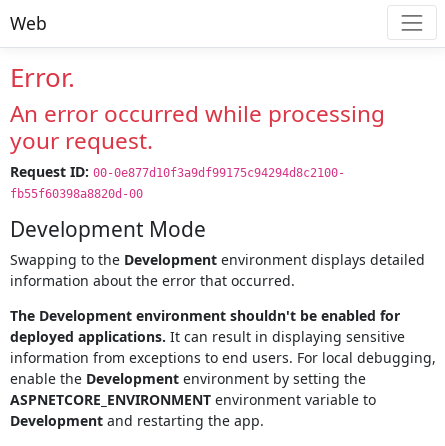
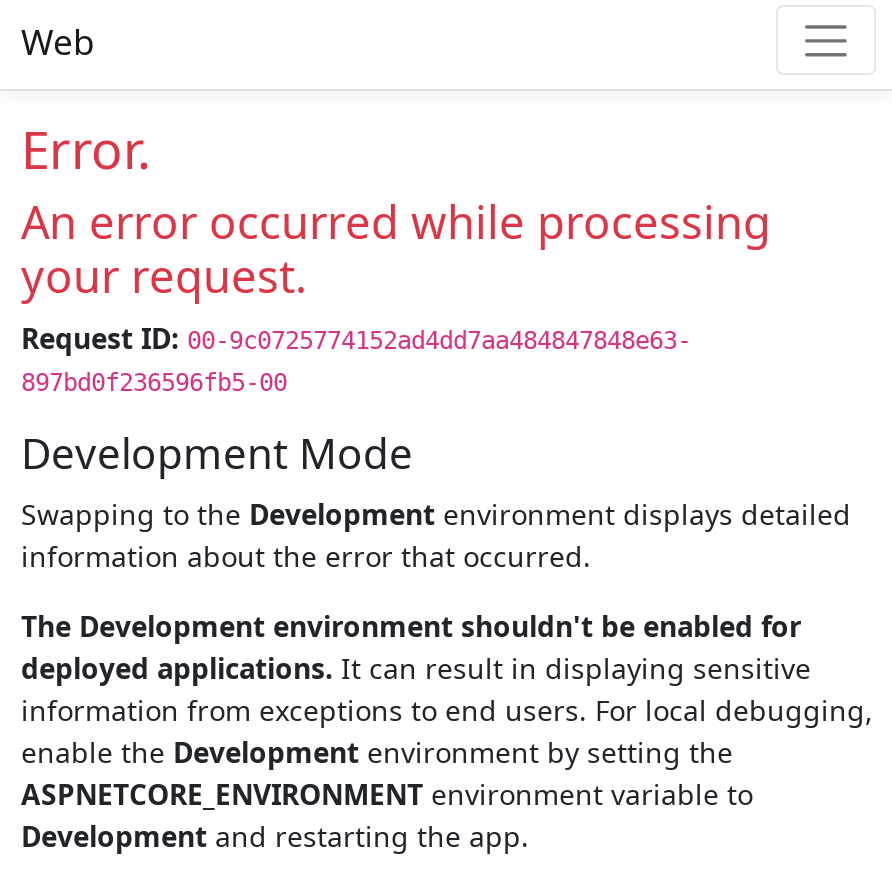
[9,162,344,201] Request ID: 00-0e877d10f3a9df99175c94294d8c2100- | fb55f60398a8820d-00 -> [21,319,691,397] Request ID: 00-9c0725774152ad4dd7aa484847848e63- | 897bd0f236596fb5-00

